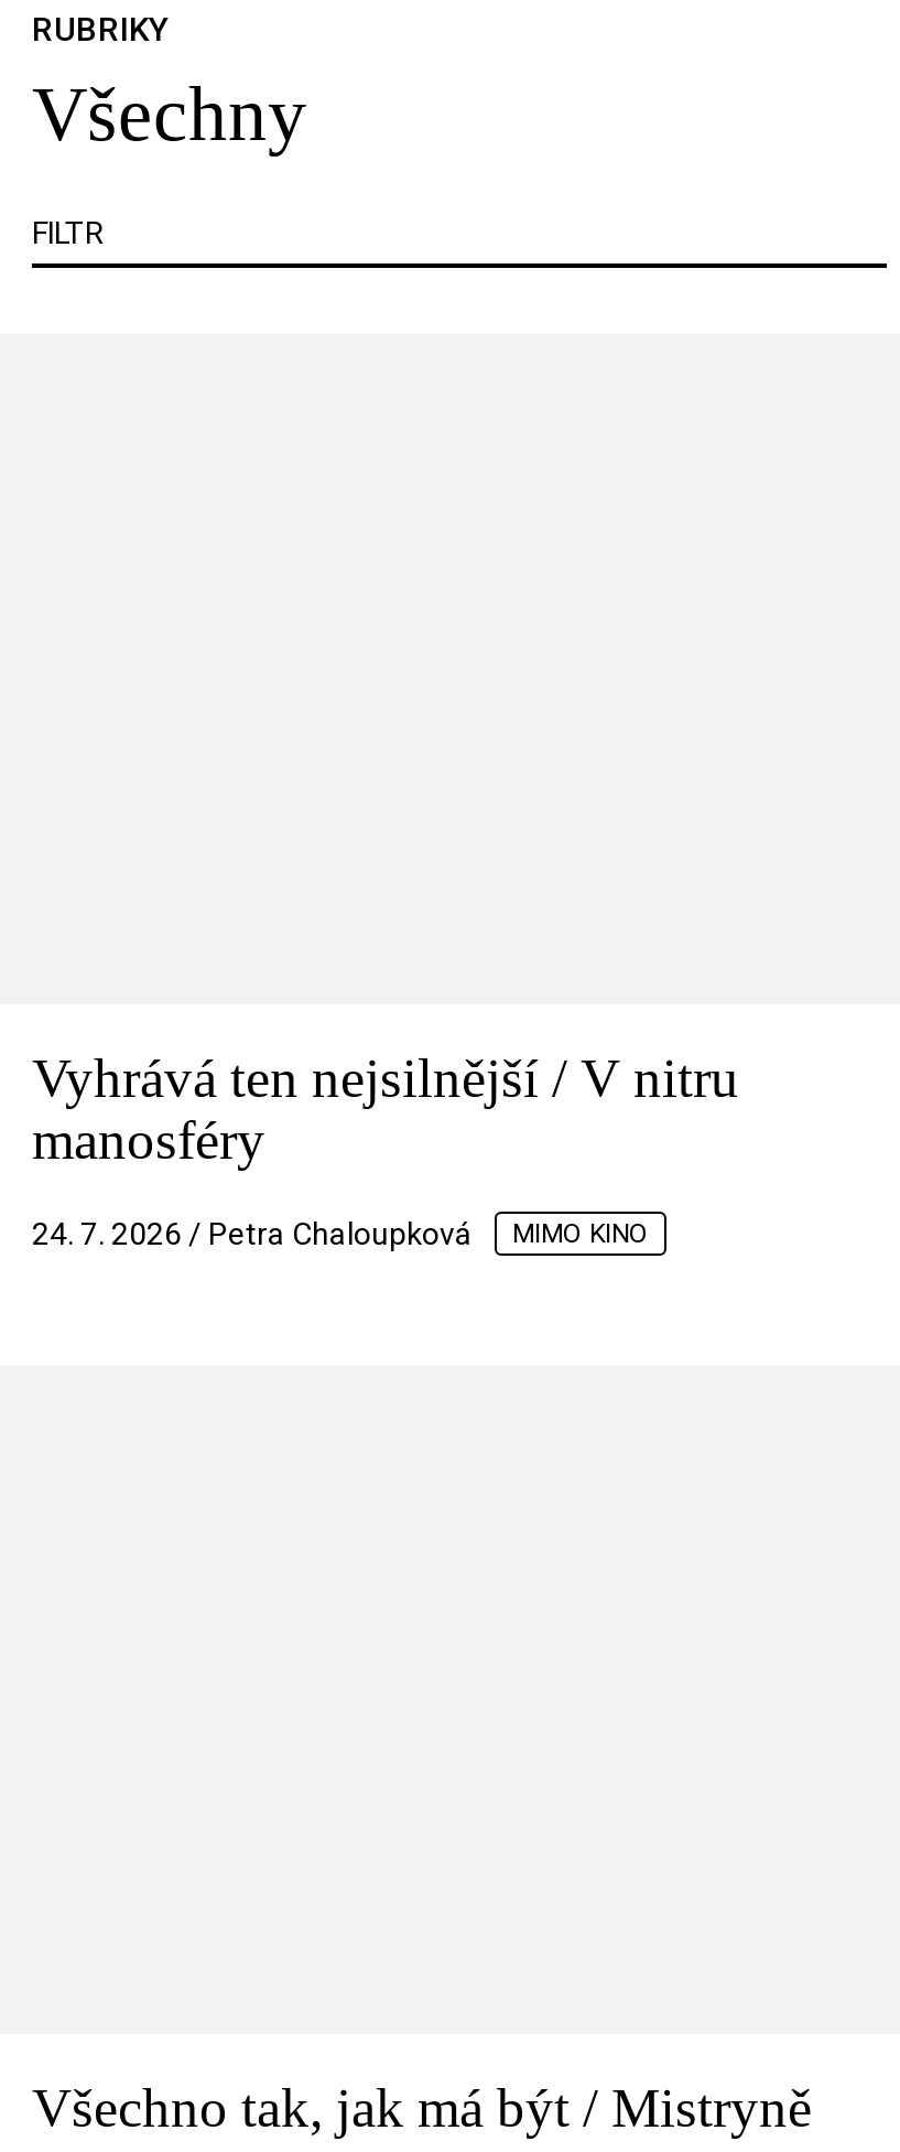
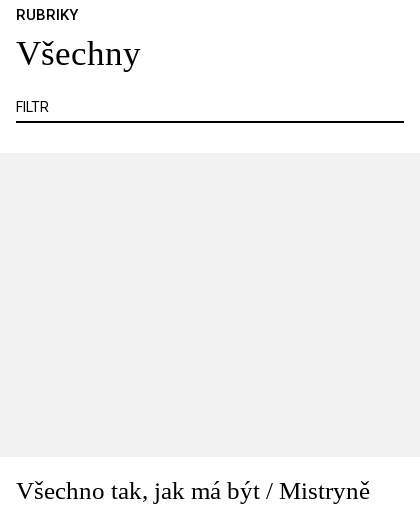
[32,1047,739,1250] Vyhrává ten nejsilnější / V nitru | manosféry | 24. 7. 2026 / Petra Chaloupková | MIMO KINO -> none

